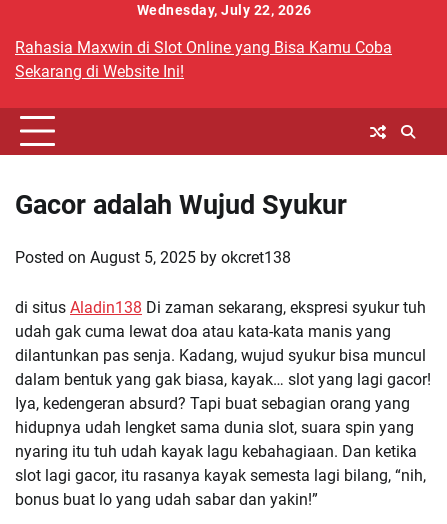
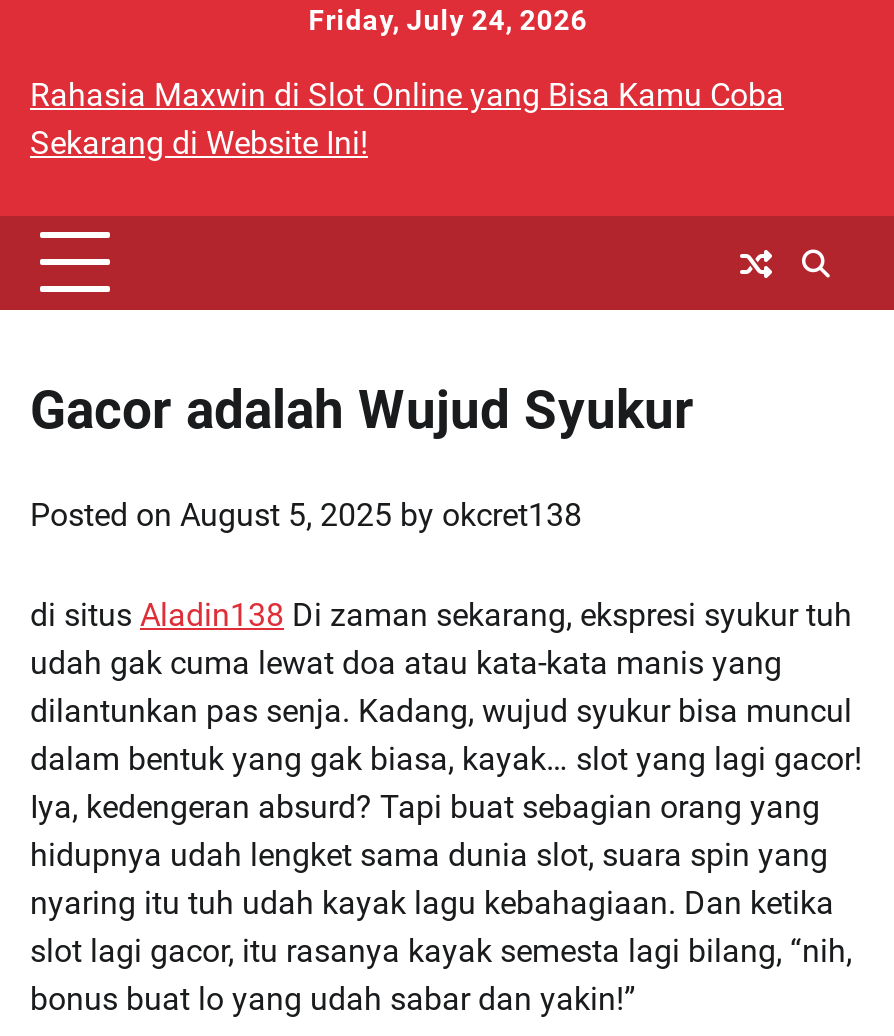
[136,2,311,18] Wednesday, July 22, 2026 -> [308,4,588,36] Friday, July 24, 2026

